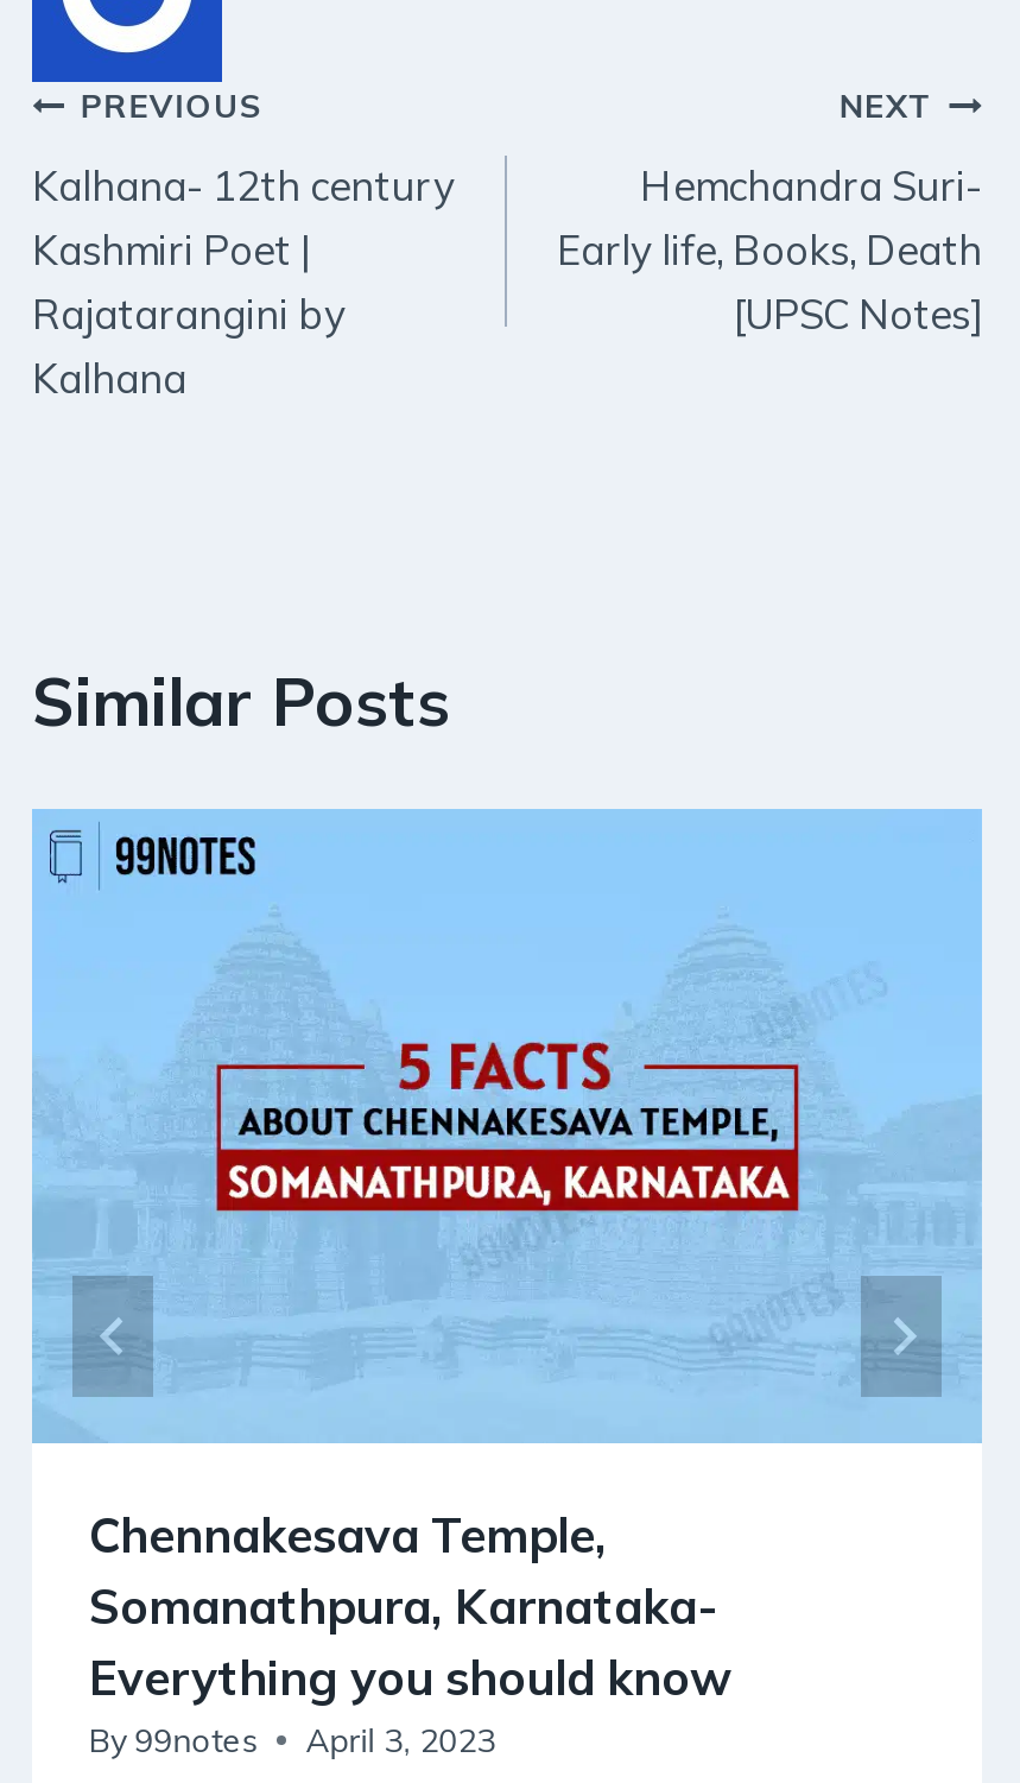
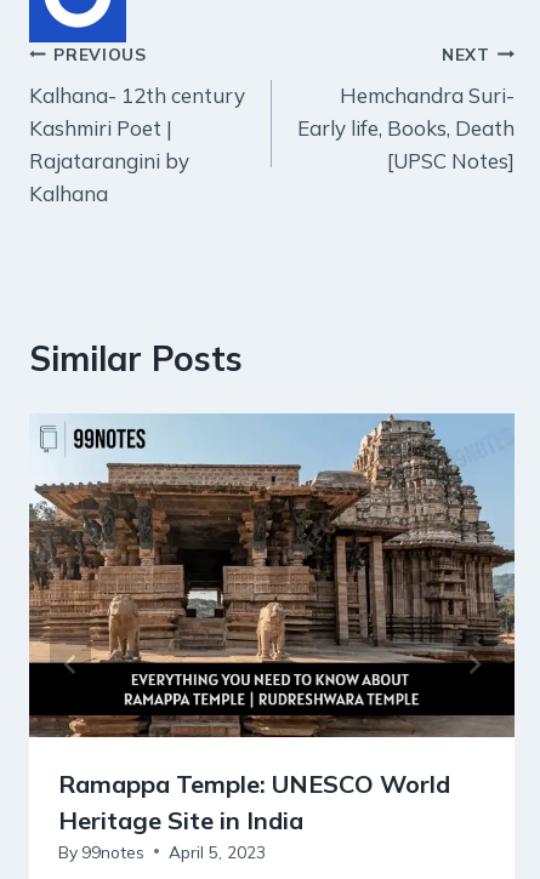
[32,808,982,1708] [image] | Chennakesava Temple, | Somanathpura, Karnataka- | Everything you should know -> [28,413,516,835] [image] | Ramappa Temple: UNESCO World | Heritage Site in India
[89,1720,496,1760] By 99notes April 3, 2023 -> [58,841,266,862] By 99notes April 5, 2023

